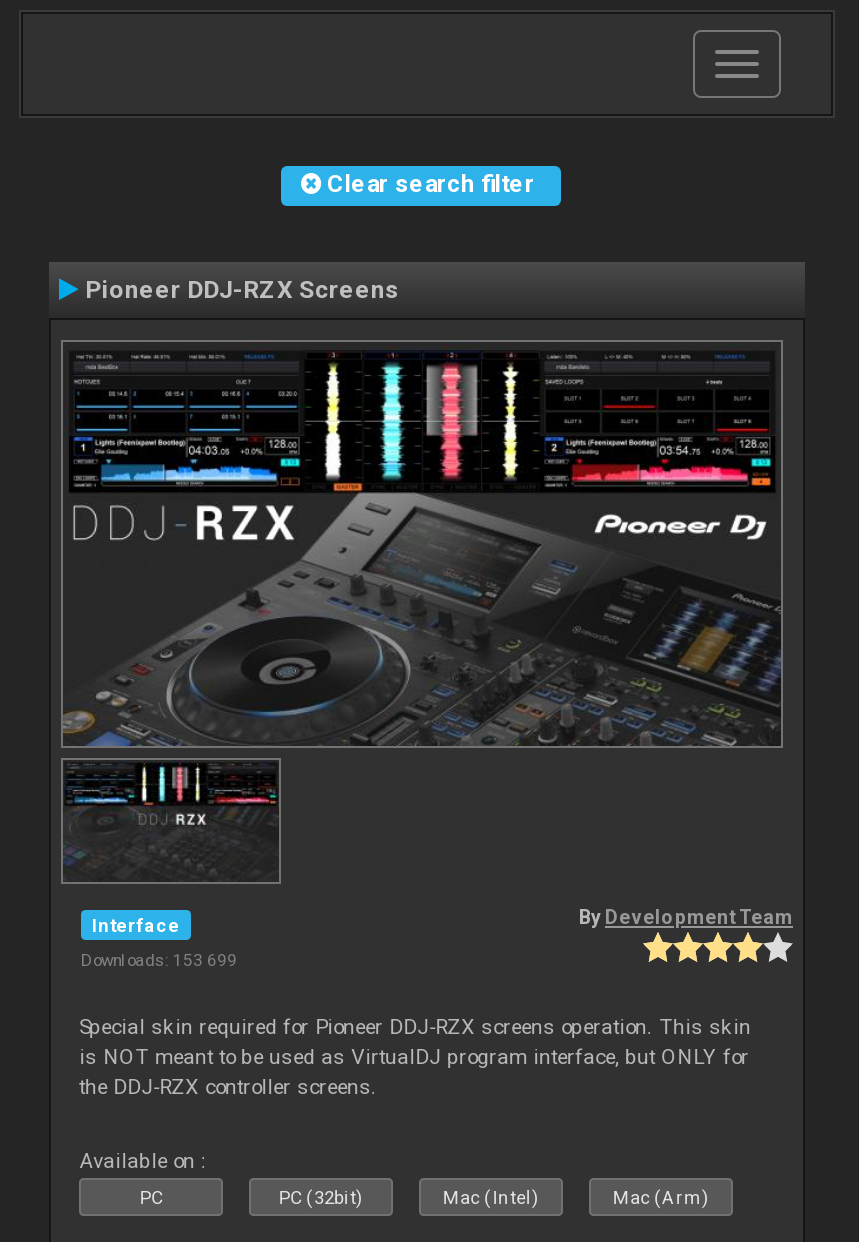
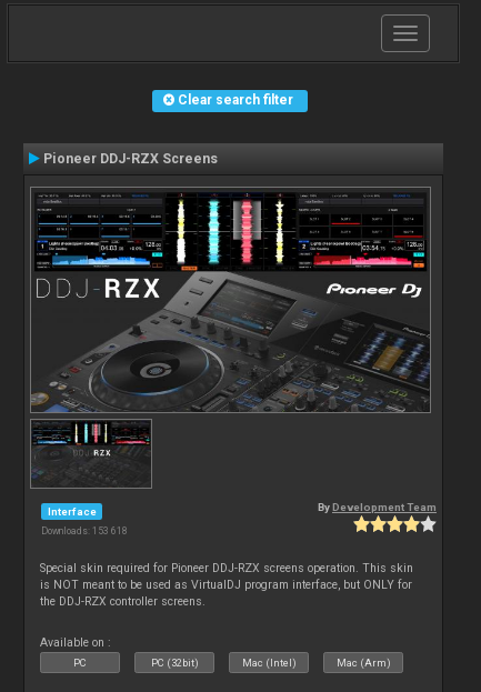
[81,951,237,971] Downloads: 153 699 -> [41,526,128,537] Downloads: 153 618

